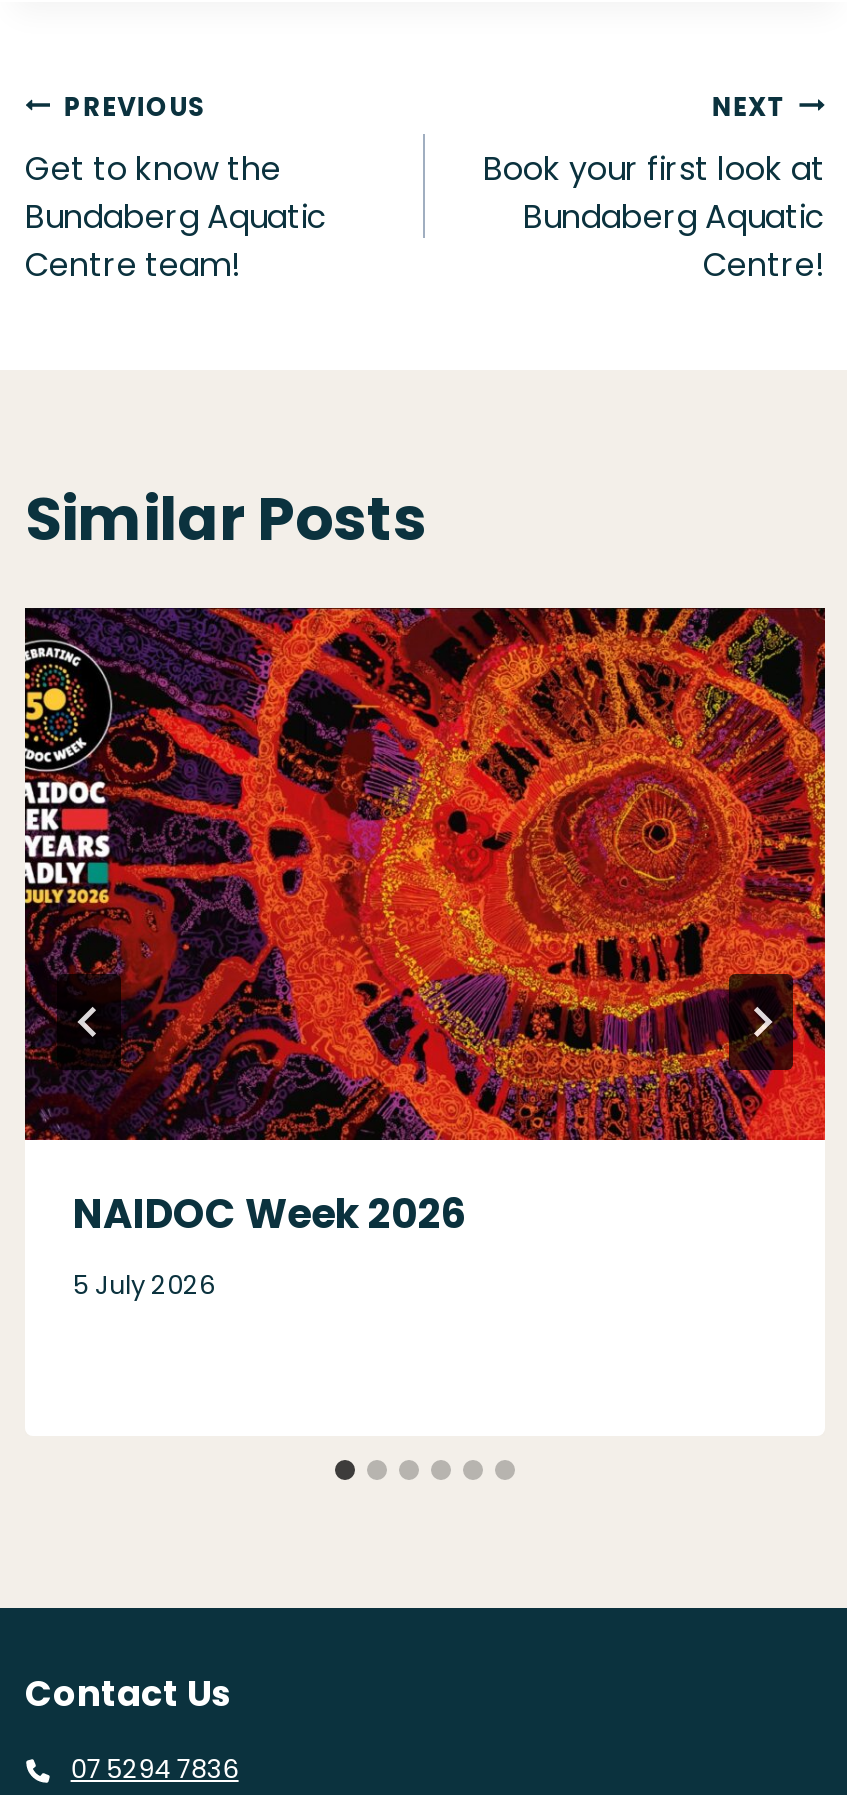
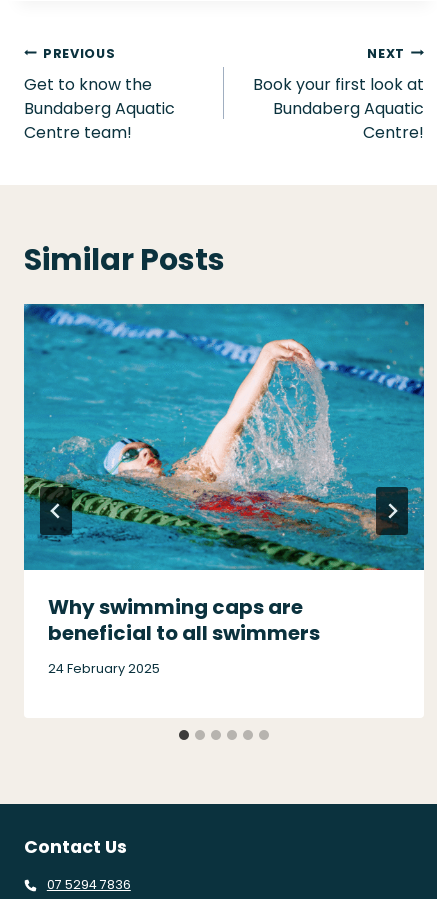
[23,606,827,1242] [image] | NAIDOC Week 2026 -> [23,303,425,647] [image] | Why swimming caps are | beneficial to all swimmers
[73,1268,215,1302] 5 July 2026 -> [48,660,160,677] 24 February 2025

